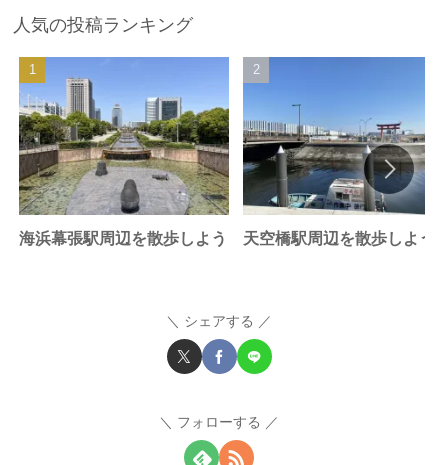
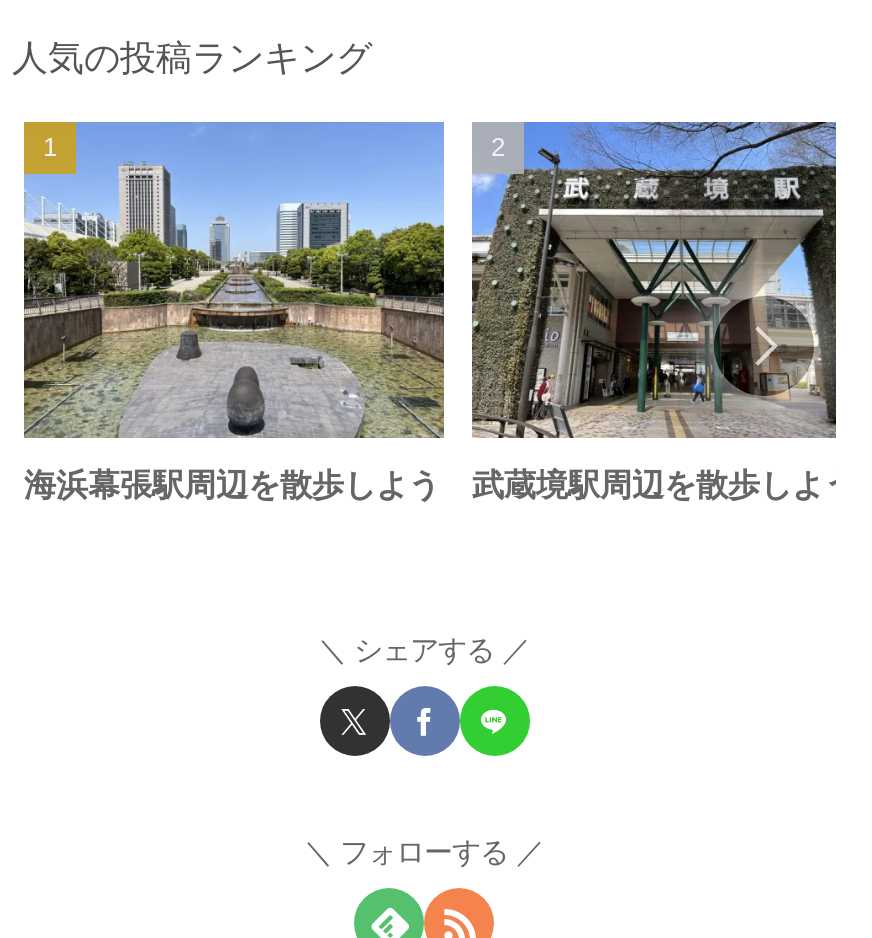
[242,56,435,247] [image] | 天空橋駅周辺を散歩しよう -> [470,120,856,502] [image] | 武蔵境駅周辺を散歩しよう

